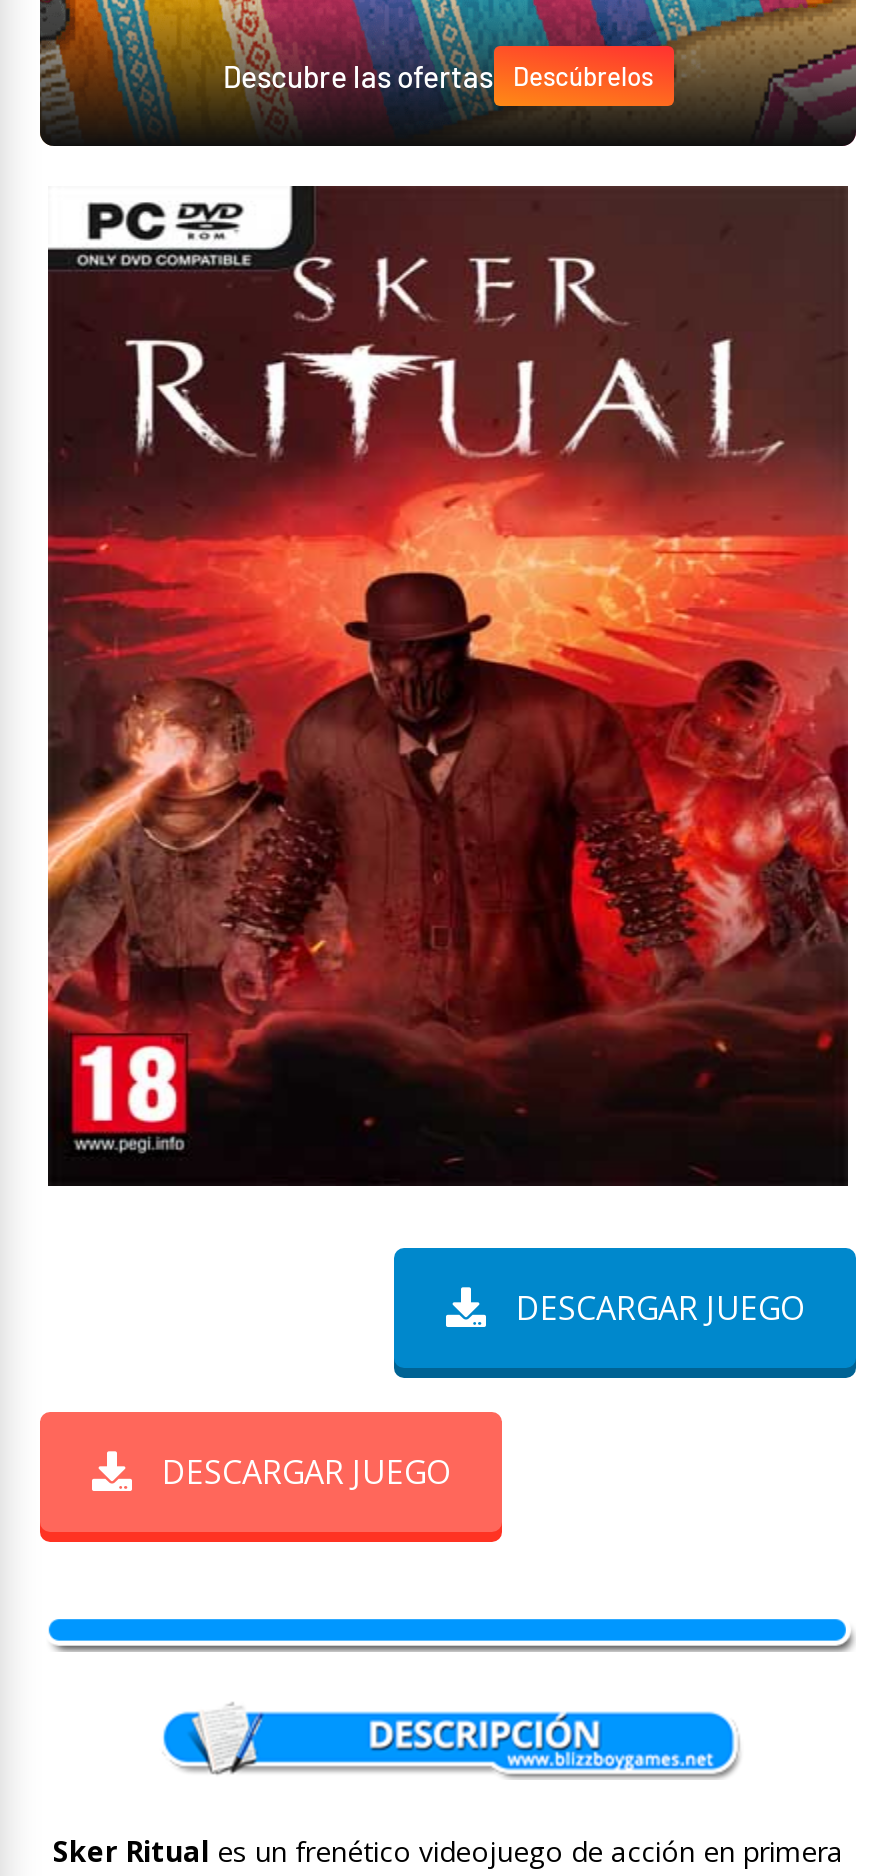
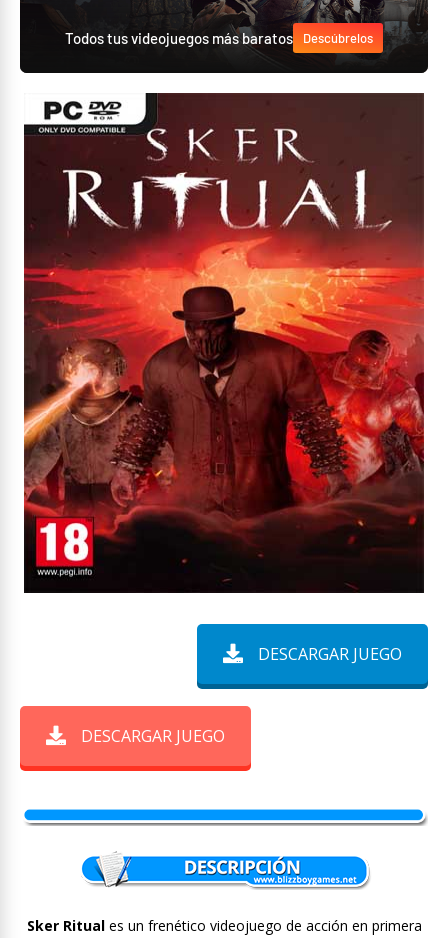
[223,58,493,94] Descubre las ofertas -> [65,29,293,47] Todos tus videojuegos más baratos

